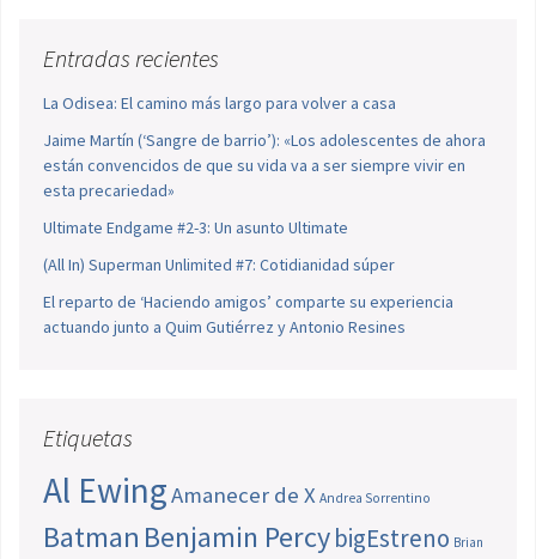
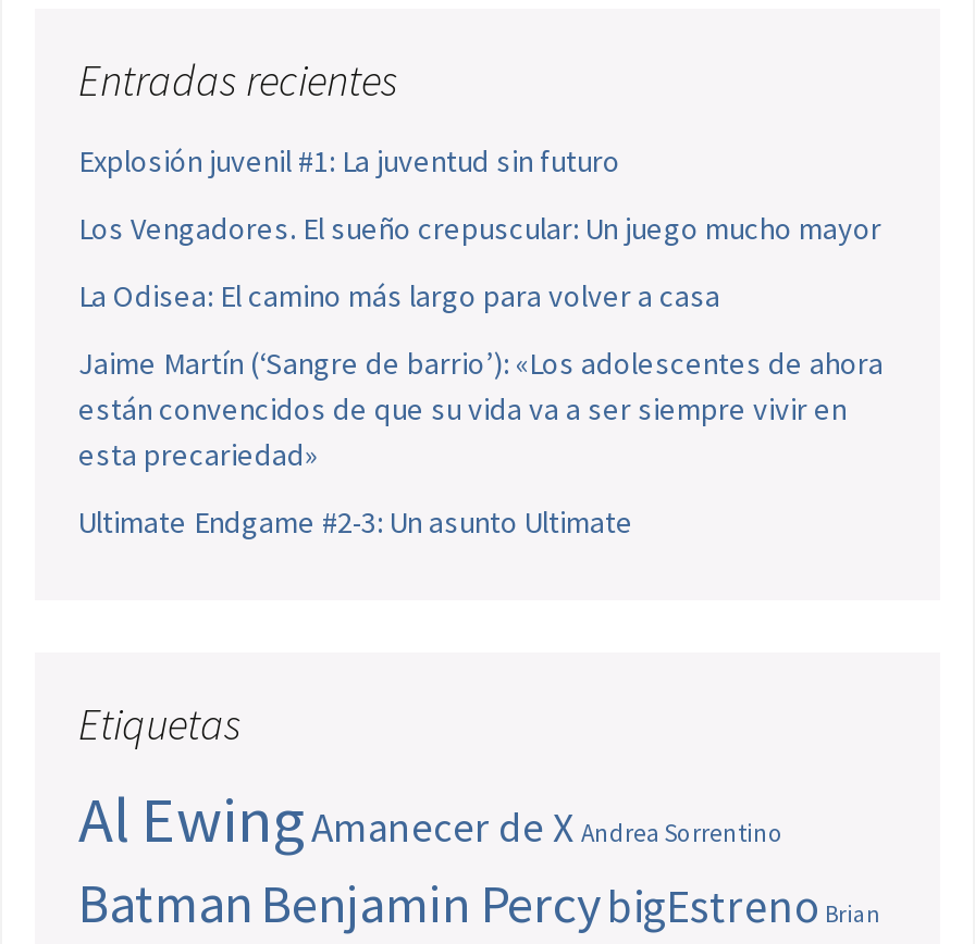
none -> [78,142,881,249] Explosión juvenil #1: La juventud sin futuro | Los Vengadores. El sueño crepuscular: Un juego mucho mayor
moved [43,93,486,239] -> [78,277,884,542]: La Odisea: El camino más largo para volver a casa | Jaime Martín (‘Sangre de barrio’): «Los adolescentes de ahora | están convencidos de que su vida va a ser siempre vivir en | esta precariedad» | Ultimate Endgame #2-3: Un asunto Ultimate
[43,254,453,338] (All In) Superman Unlimited #7: Cotidianidad súper | El reparto de ‘Haciendo amigos’ comparte su experiencia | actuando junto a Quim Gutiérrez y Antonio Resines -> none

